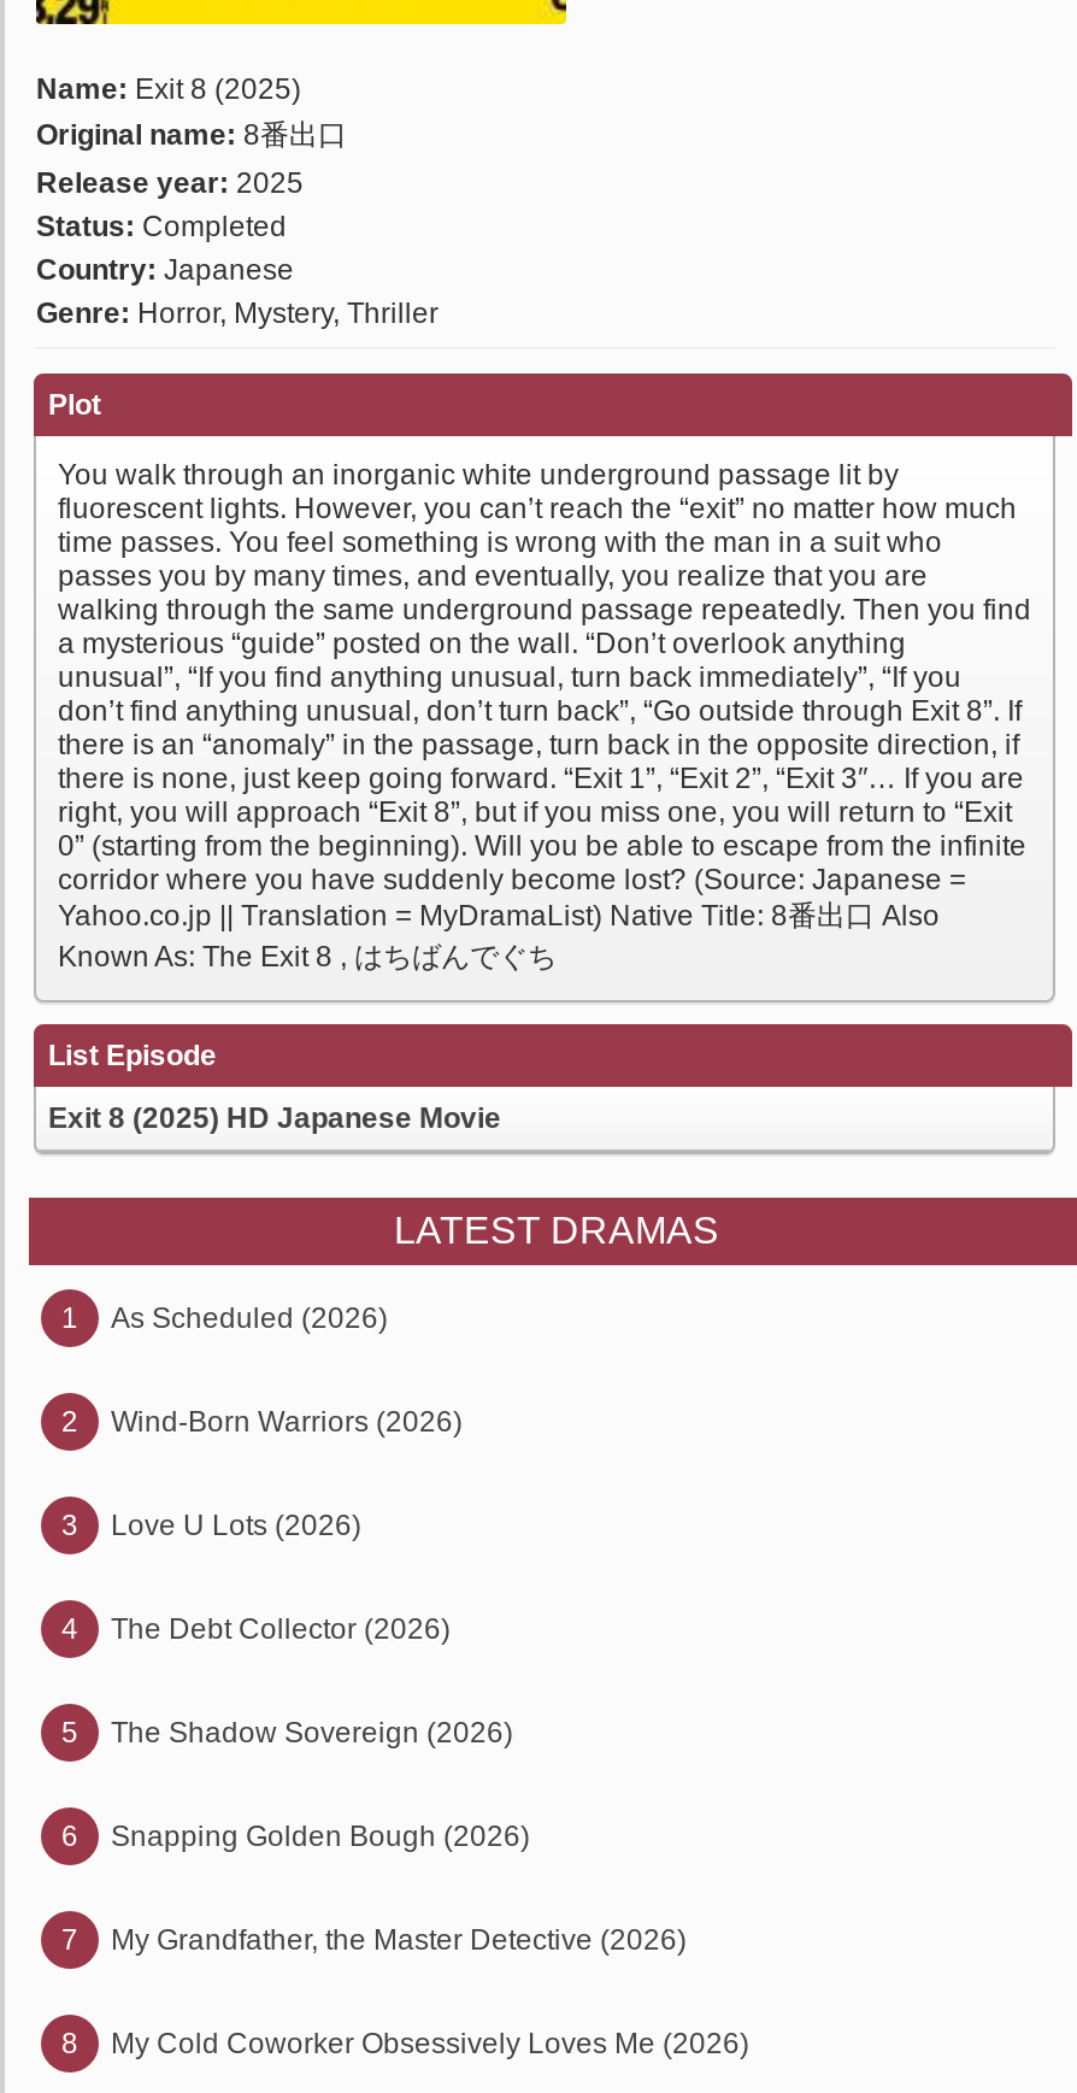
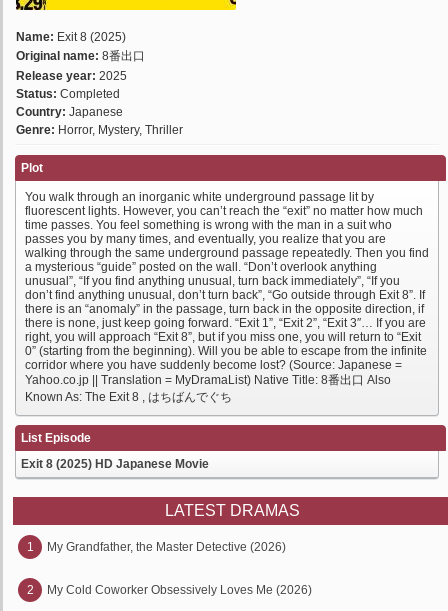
[61,1301,530,1957] As Scheduled (2026) | 2 | Wind-Born Warriors (2026) | 3 | Love U Lots (2026) | 4 | The Debt Collector (2026) | 5 | The Shadow Sovereign (2026) | 6 | Snapping Golden Bough (2026) | 7 -> none
[61,2027,749,2060] 8 My Cold Coworker Obsessively Loves Me (2026) -> [26,583,312,597] 2 My Cold Coworker Obsessively Loves Me (2026)

